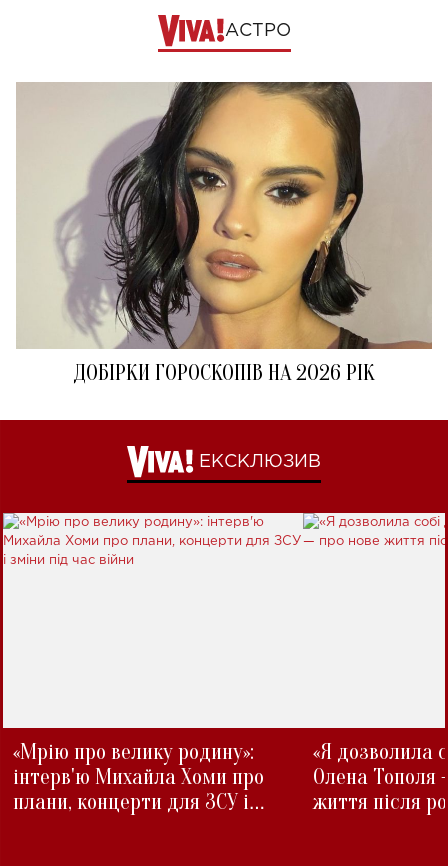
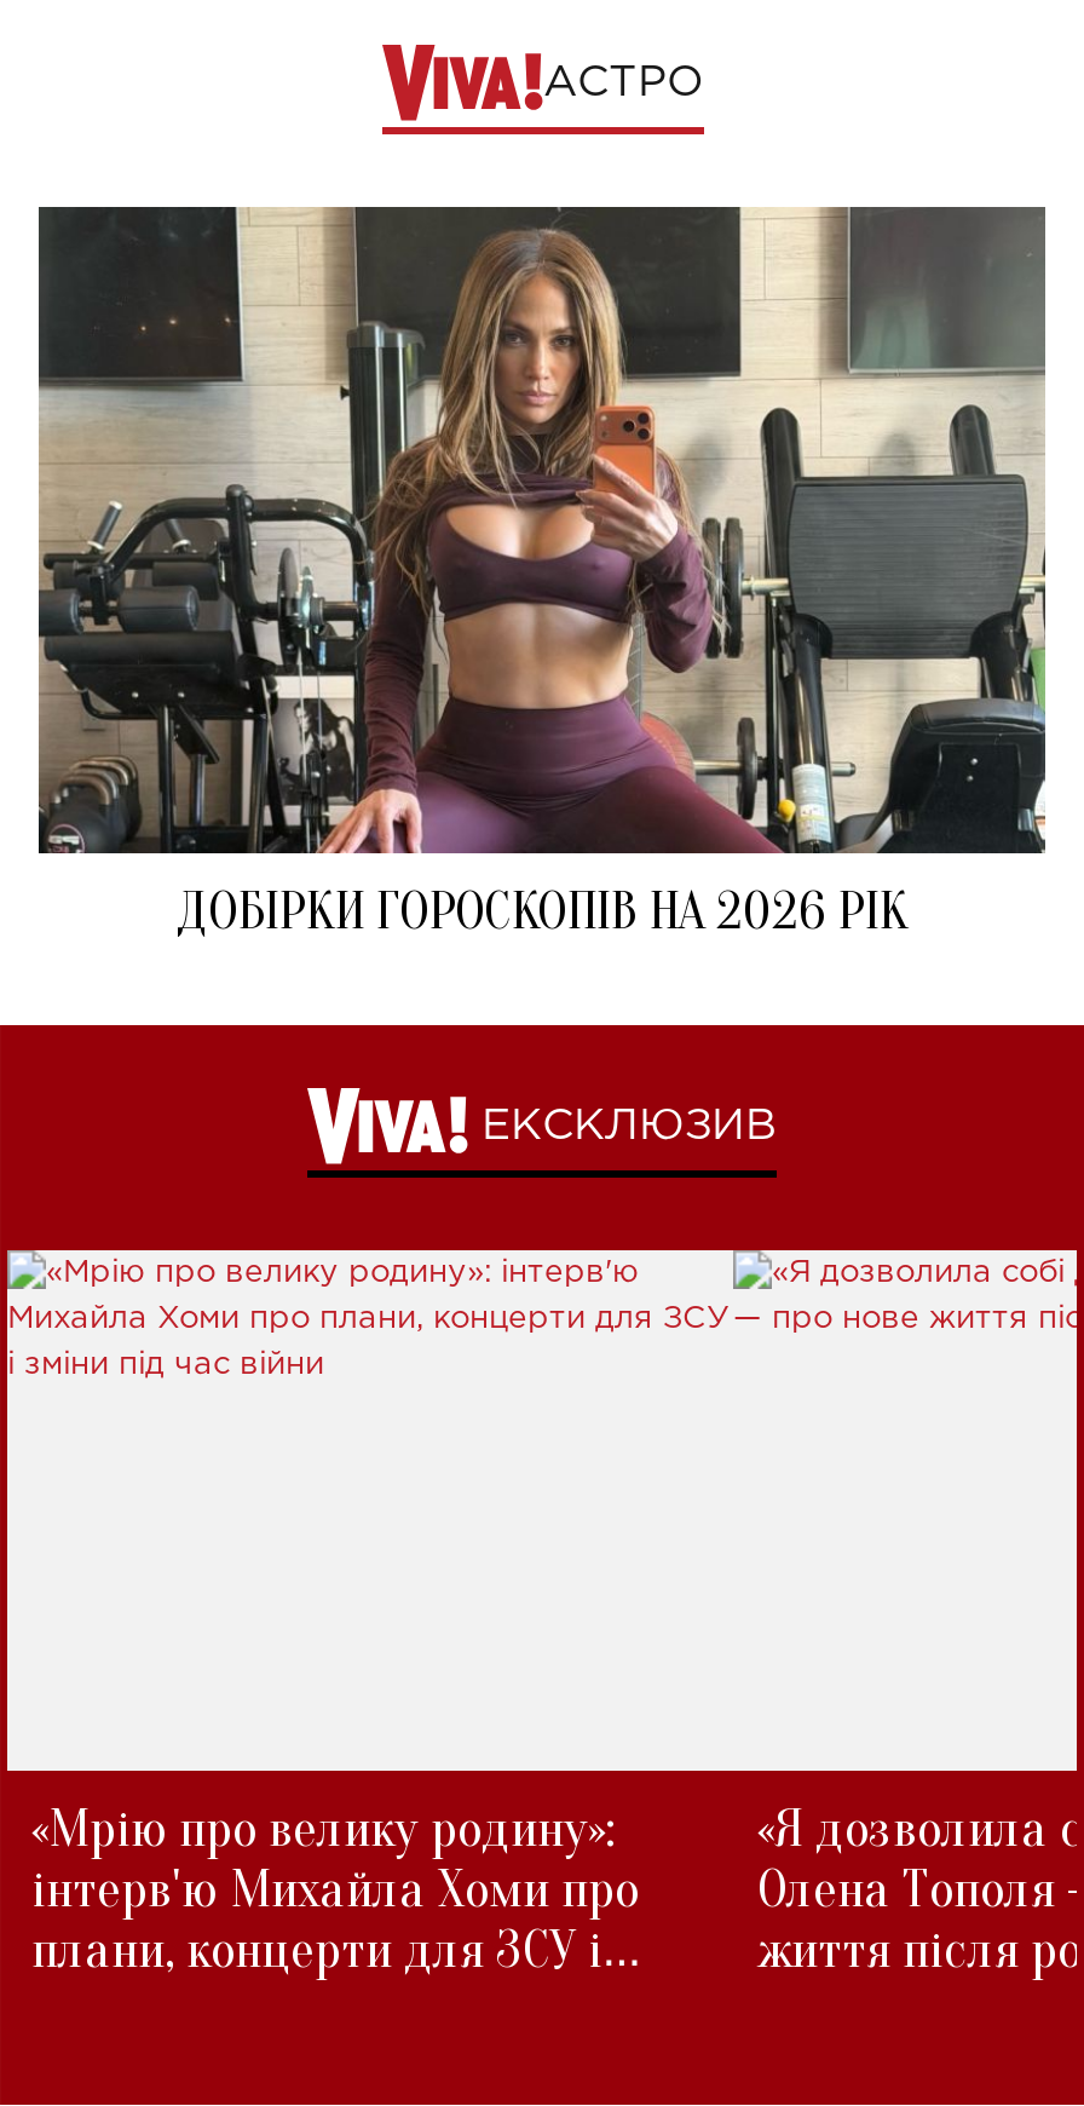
[16,81,432,350] [image] -> [36,206,1045,857] [image]

